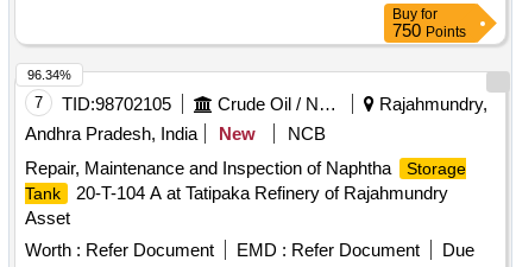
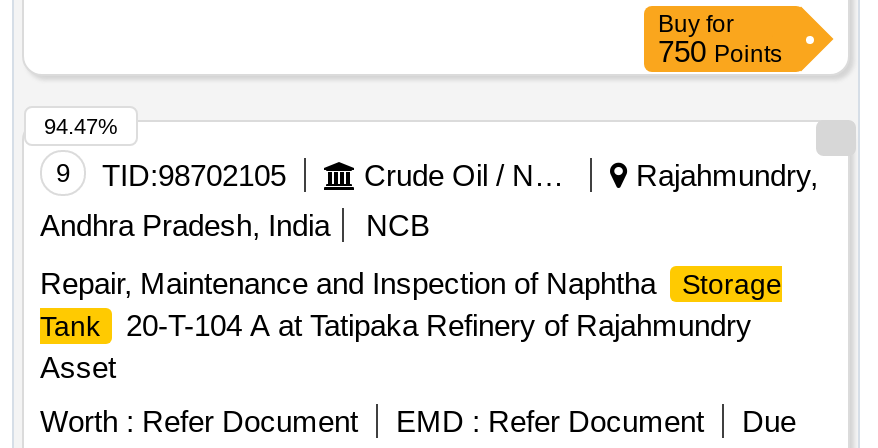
[27,68,71,82] 96.34% -> [44,114,118,138] 94.47%
[34,94,171,114] 7 TID:98702105 -> [56,158,286,192] 9 TID:98702105
[219,124,256,144] New -> none

